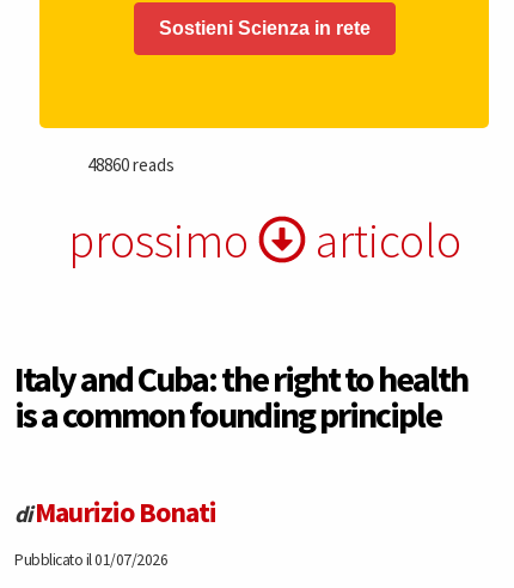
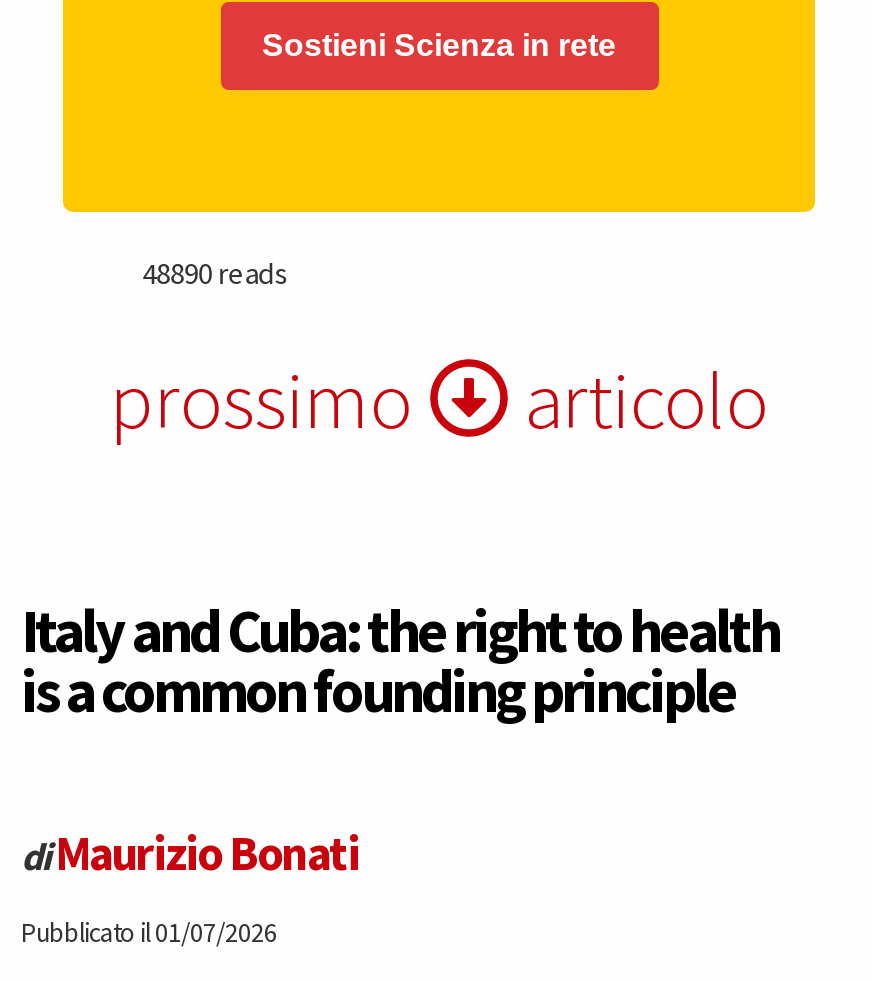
[87,153,174,176] 48860 reads -> [142,254,288,292] 48890 reads

